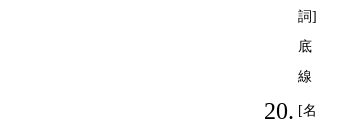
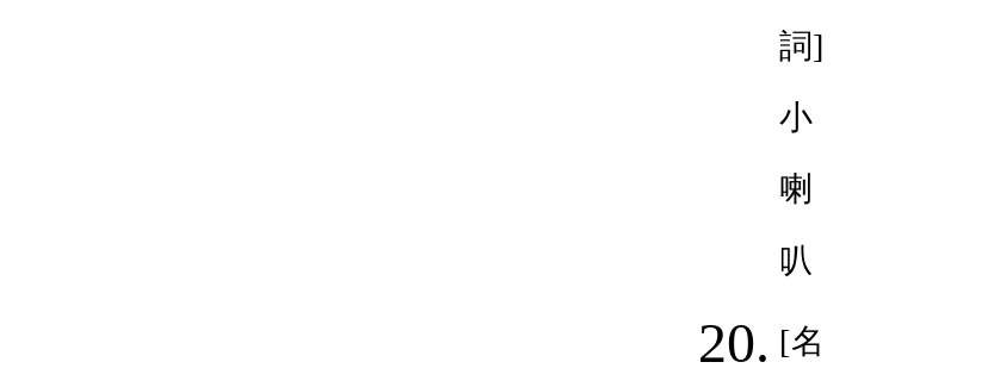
[298,39,312,84] 底 | 線 -> [779,100,813,279] 小 | 喇 | 叭

